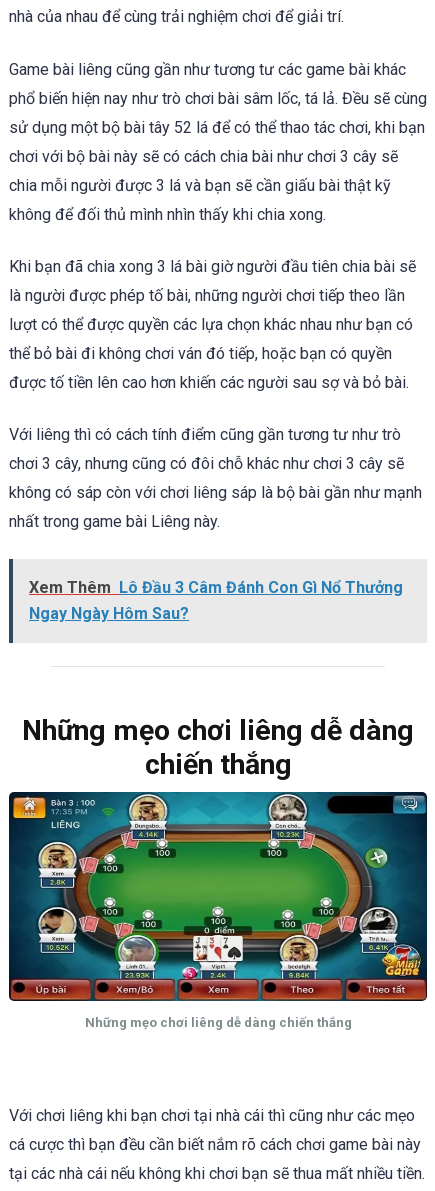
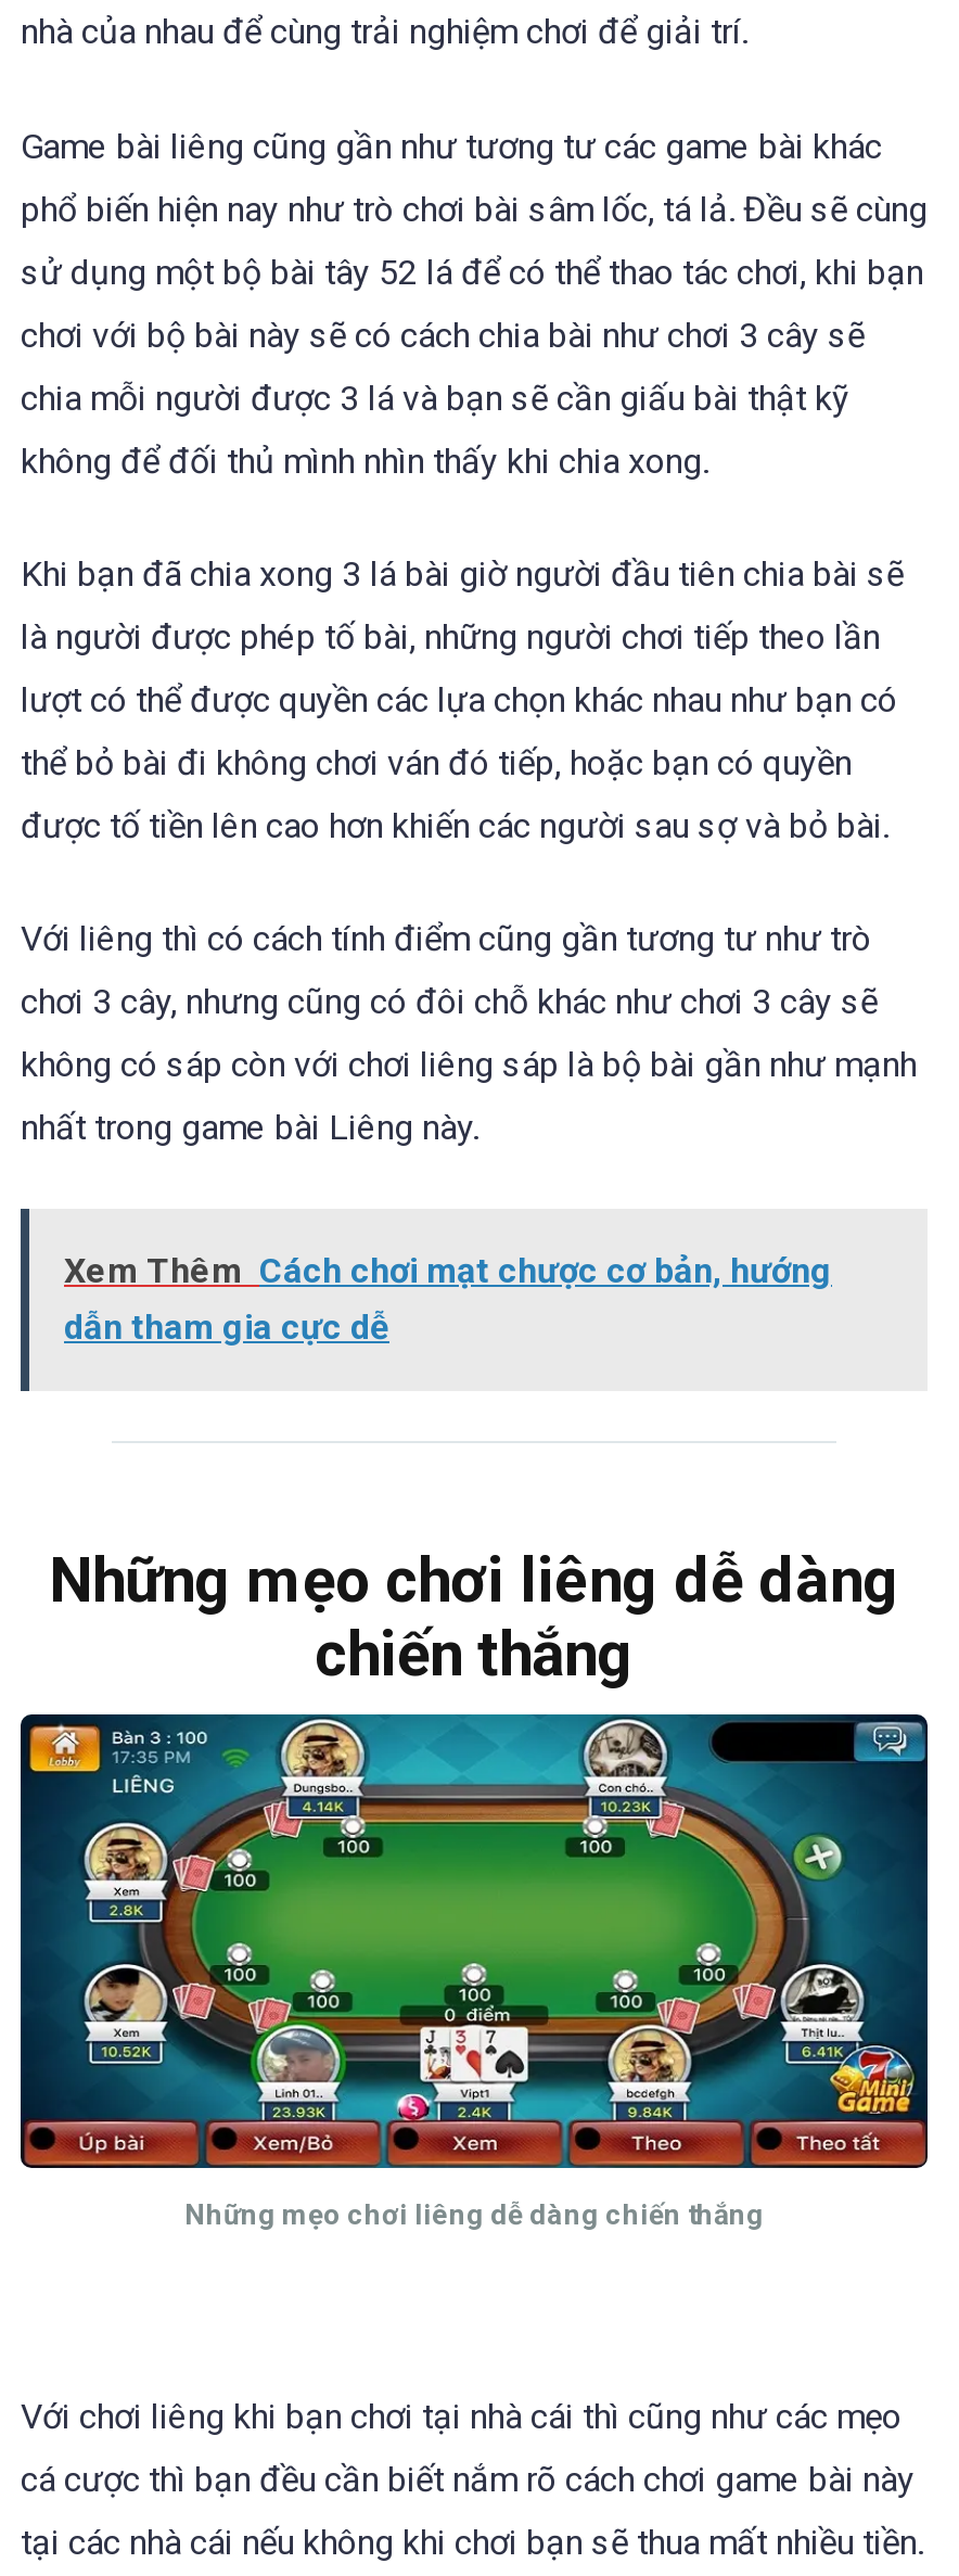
[29,578,403,623] Xem Thêm Lô Đầu 3 Câm Đánh Con Gì Nổ Thưởng | Ngay Ngày Hôm Sau? -> [64,1250,832,1348] Xem Thêm Cách chơi mạt chược cơ bản, hướng | dẫn tham gia cực dễ

